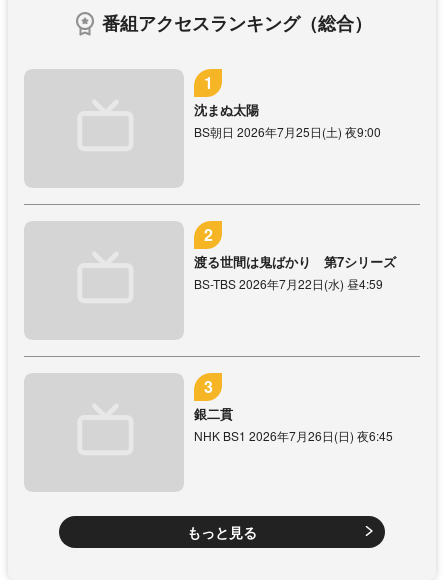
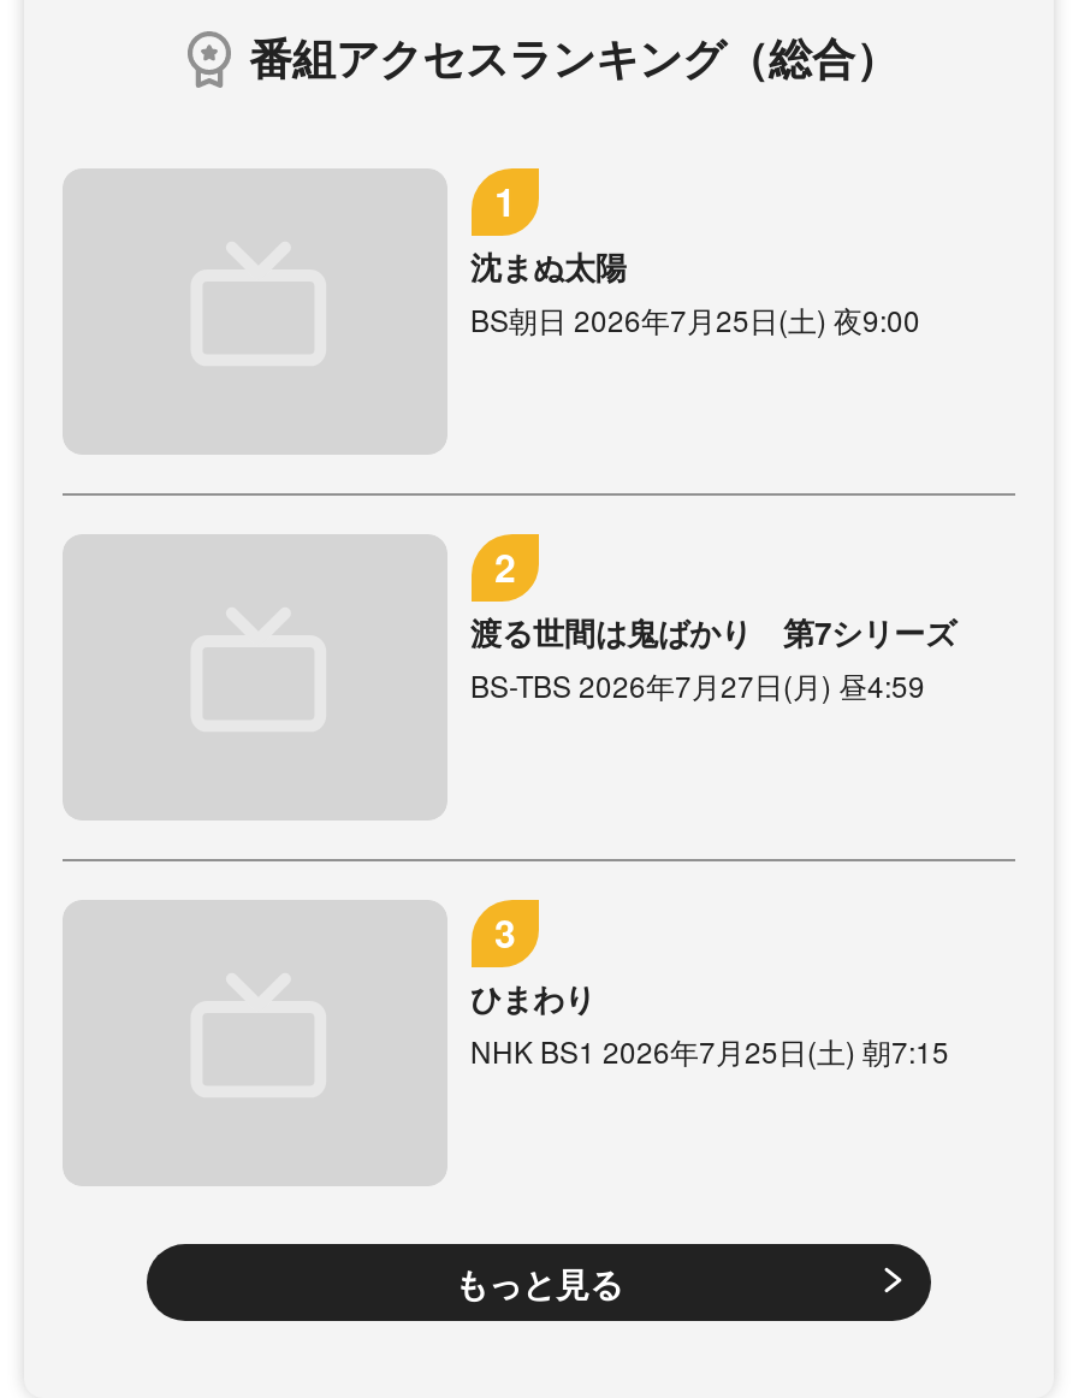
[193,275,382,292] BS-TBS 2026年7月22日(水) 昼4:59 -> [470,664,925,705] BS-TBS 2026年7月27日(月) 昼4:59
[193,404,392,444] 銀二貫 | NHK BS1 2026年7月26日(日) 夜6:45 -> [470,975,949,1071] ひまわり | NHK BS1 2026年7月25日(土) 朝7:15

